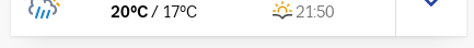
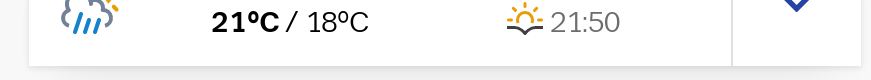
[111,3,197,21] 20°C / 17°C -> [211,6,369,38] 21°C / 18°C

